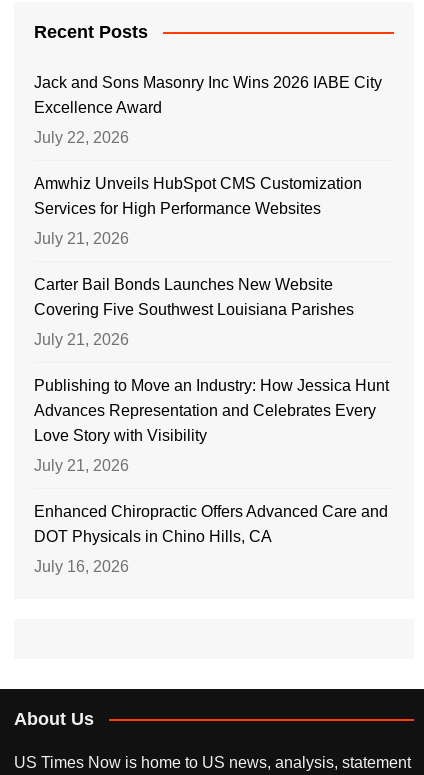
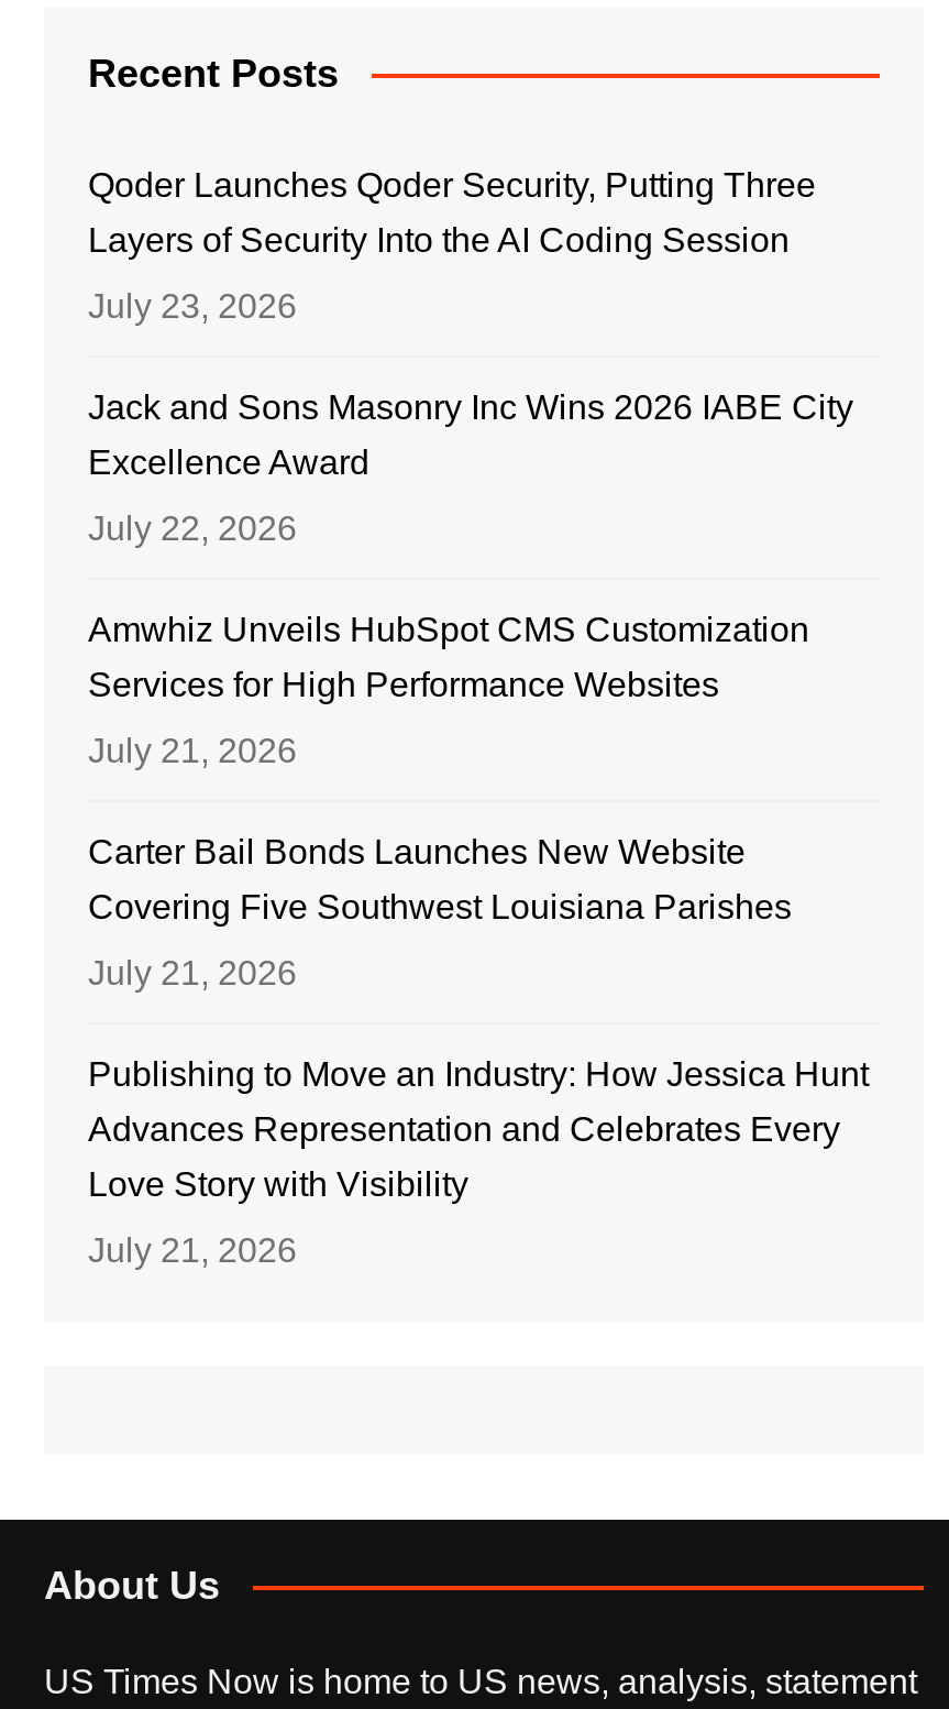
none -> [88,166,816,324] Qoder Launches Qoder Security, Putting Three | Layers of Security Into the AI Coding Session | July 23, 2026
moved [34,74,389,474] -> [88,388,869,1269]: Jack and Sons Masonry Inc Wins 2026 IABE City | Excellence Award | July 22, 2026 | ... | Love Story with Visibility | July 21, 2026
[34,503,388,575] Enhanced Chiropractic Offers Advanced Care and | DOT Physicals in Chino Hills, CA | July 16, 2026 -> none

